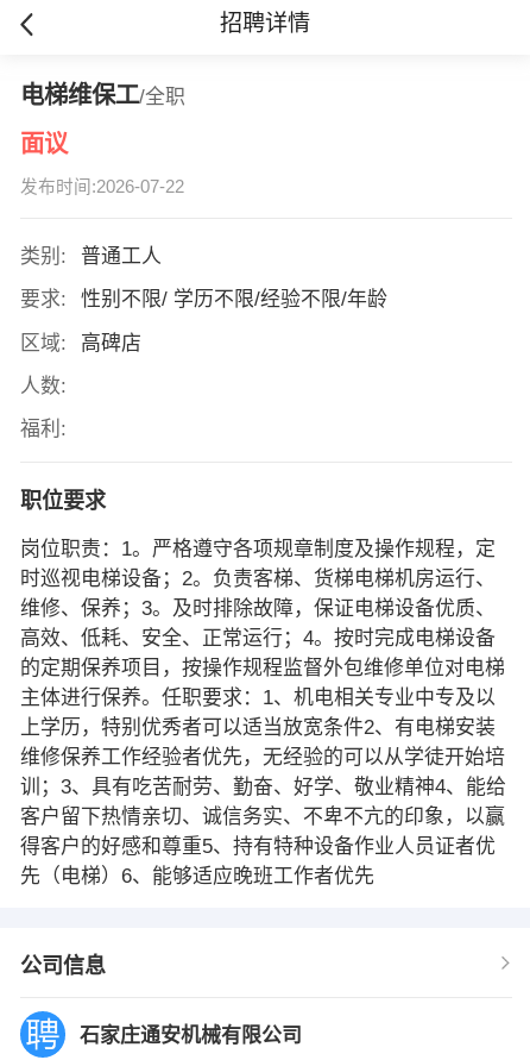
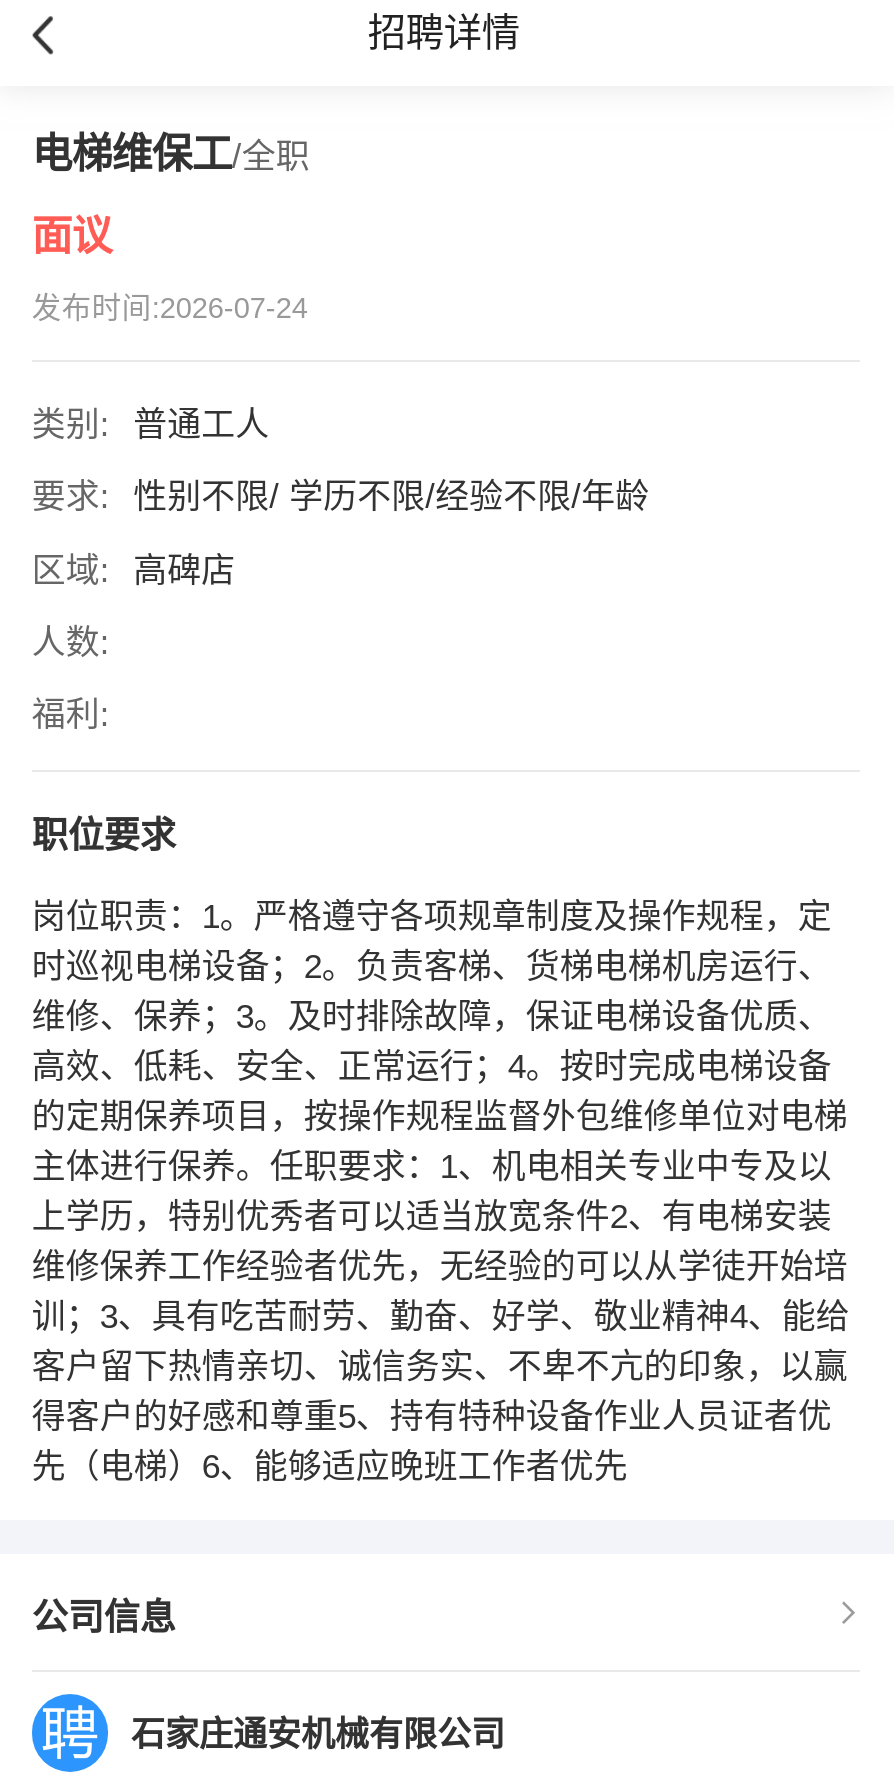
[20,177,184,197] 发布时间:2026-07-22 -> [32,292,308,324] 发布时间:2026-07-24

